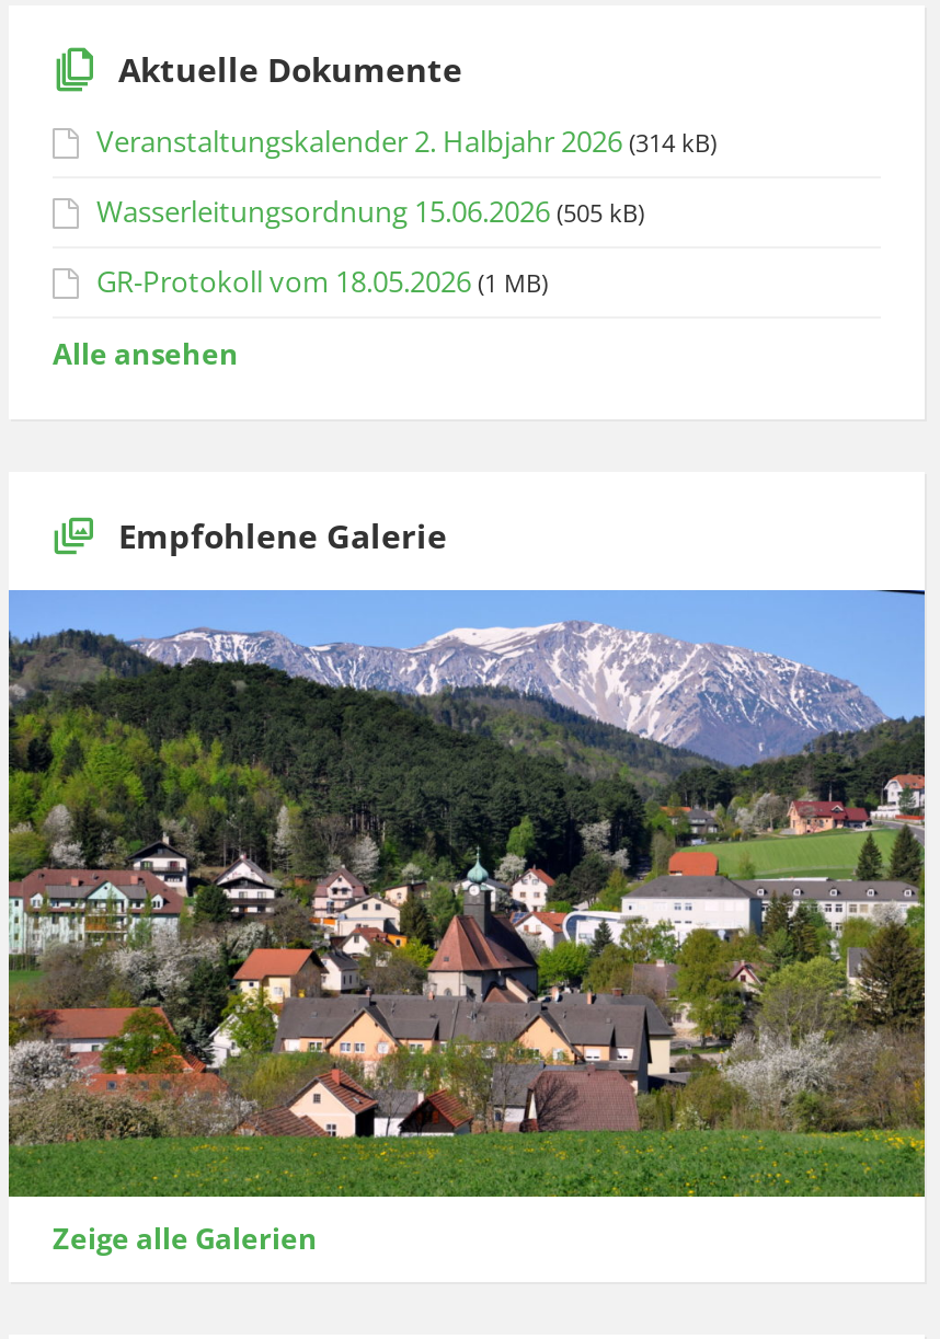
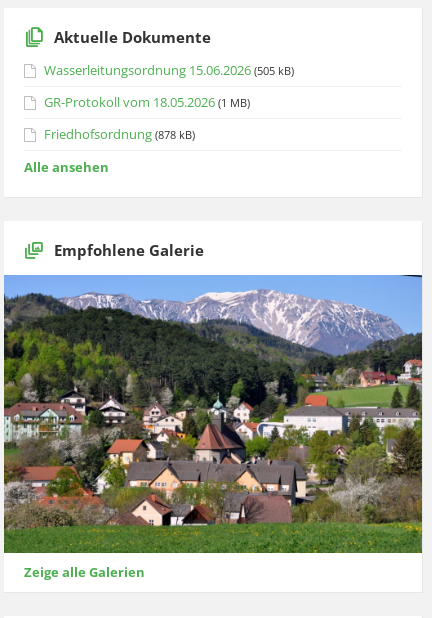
[96,120,717,160] Veranstaltungskalender 2. Halbjahr 2026 (314 kB) -> none
moved [96,191,644,300] -> [44,61,294,111]: Wasserleitungsordnung 15.06.2026 (505 kB) | GR-Protokoll vom 18.05.2026 (1 MB)
none -> [44,125,195,143] Friedhofsordnung (878 kB)

